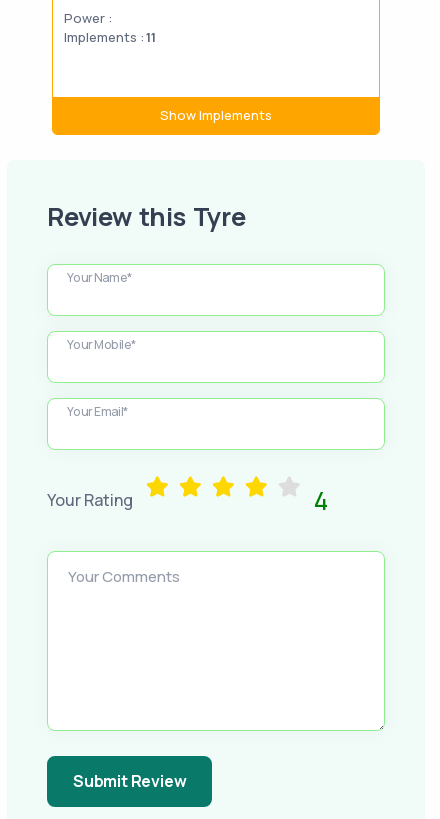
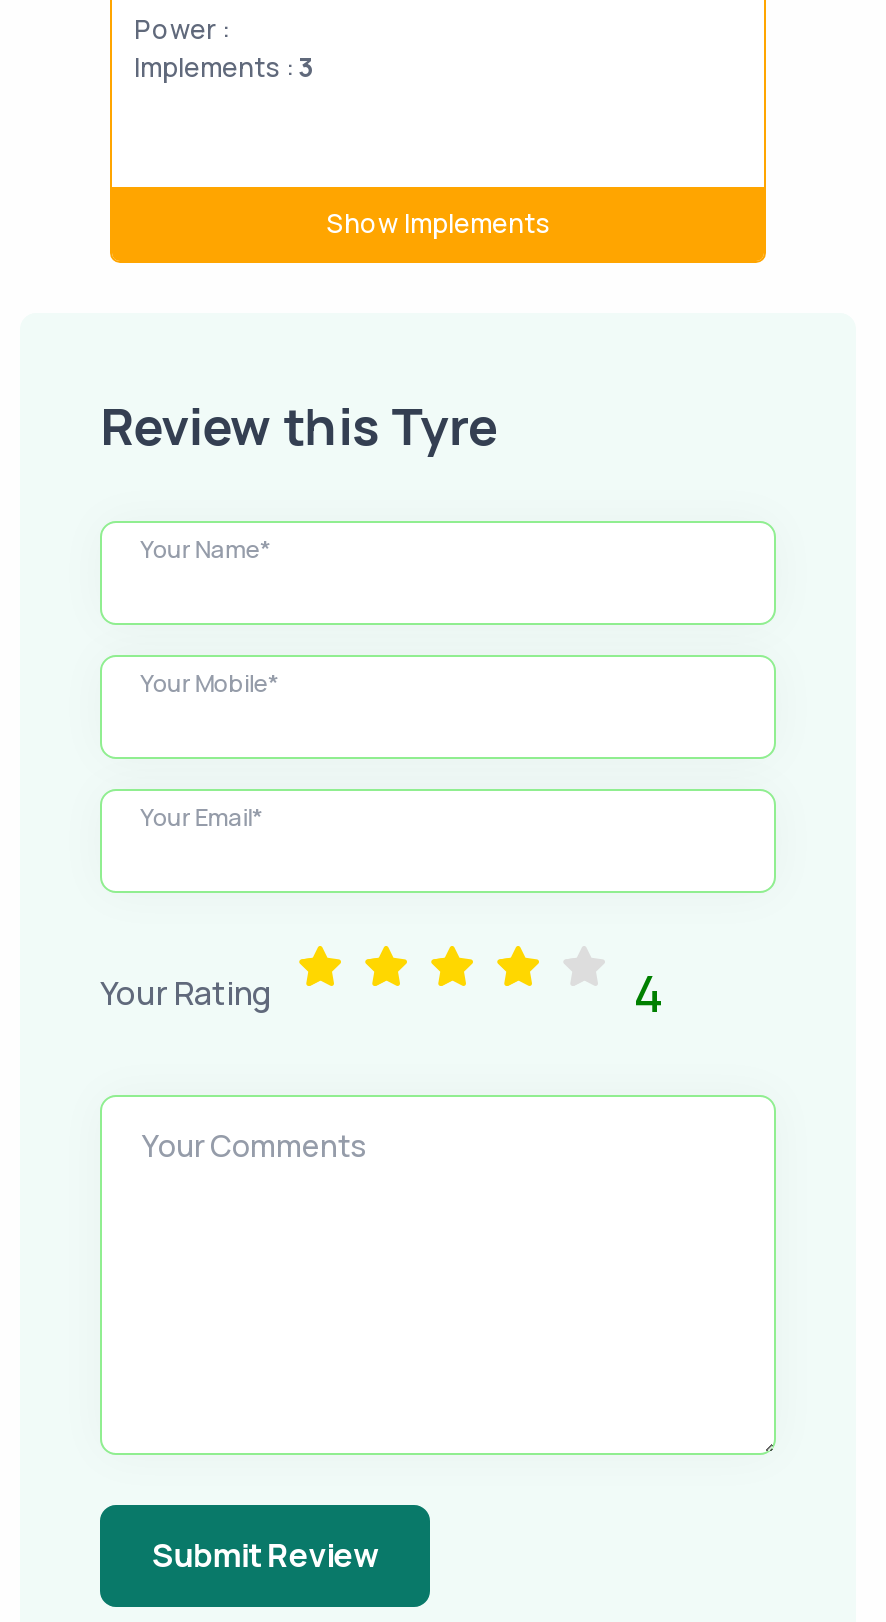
[64,27,156,45] Implements : 11 -> [134,48,314,84] Implements : 3

